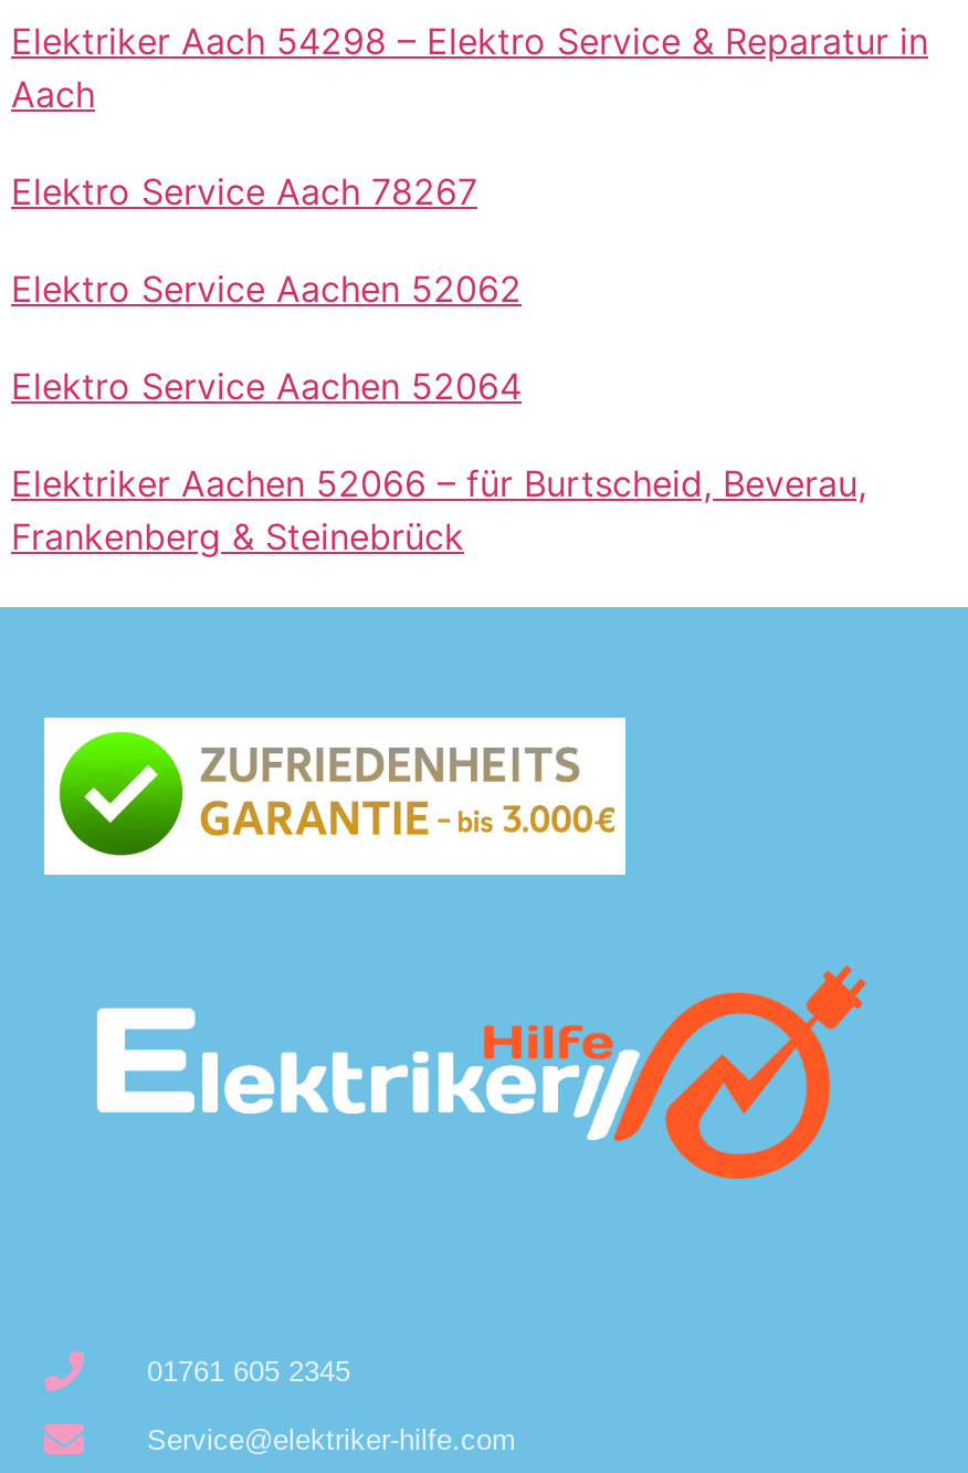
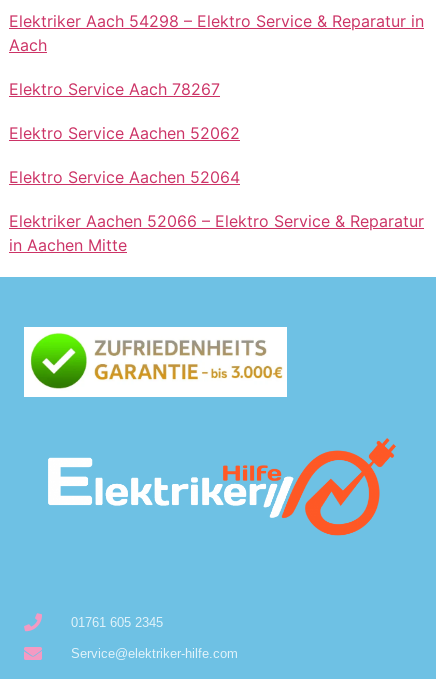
[11,462,866,559] Elektriker Aachen 52066 – für Burtscheid, Beverau, | Frankenberg & Steinebrück -> [9,211,424,255] Elektriker Aachen 52066 – Elektro Service & Reparatur | in Aachen Mitte

